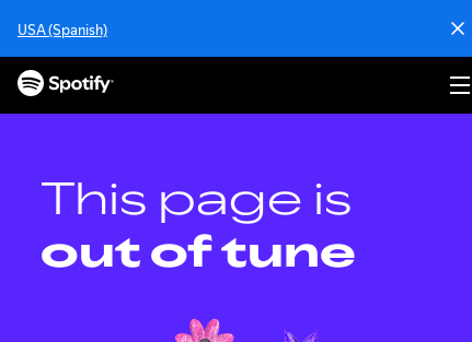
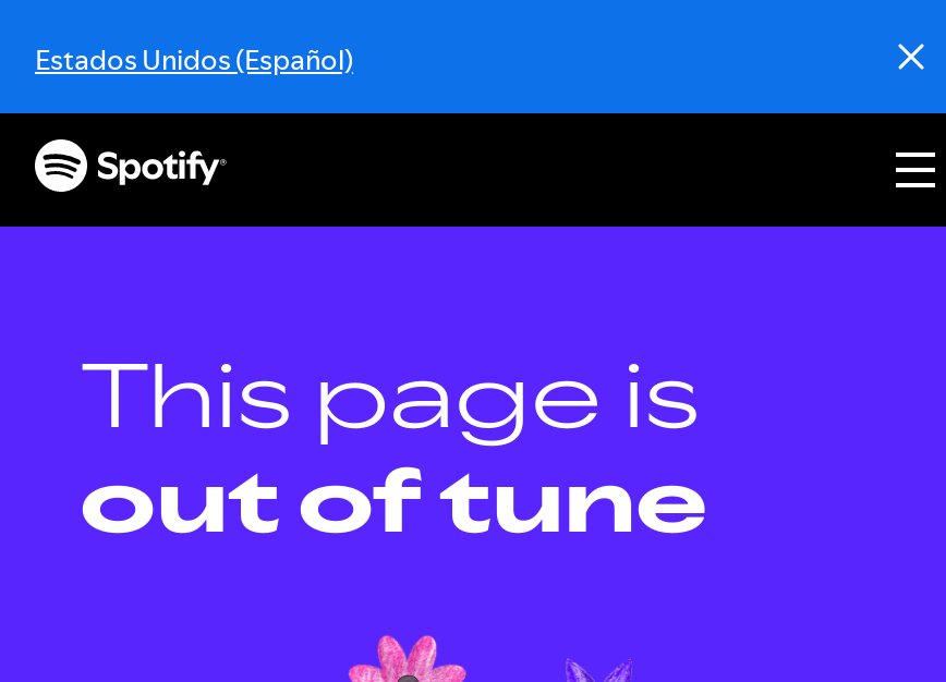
[18,20,107,39] USA (Spanish) -> [35,39,353,78] Estados Unidos (Español)

